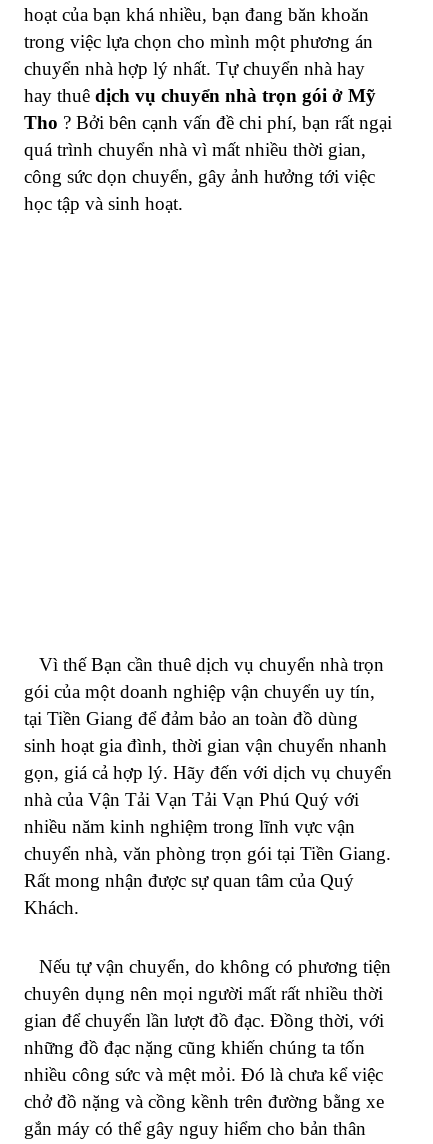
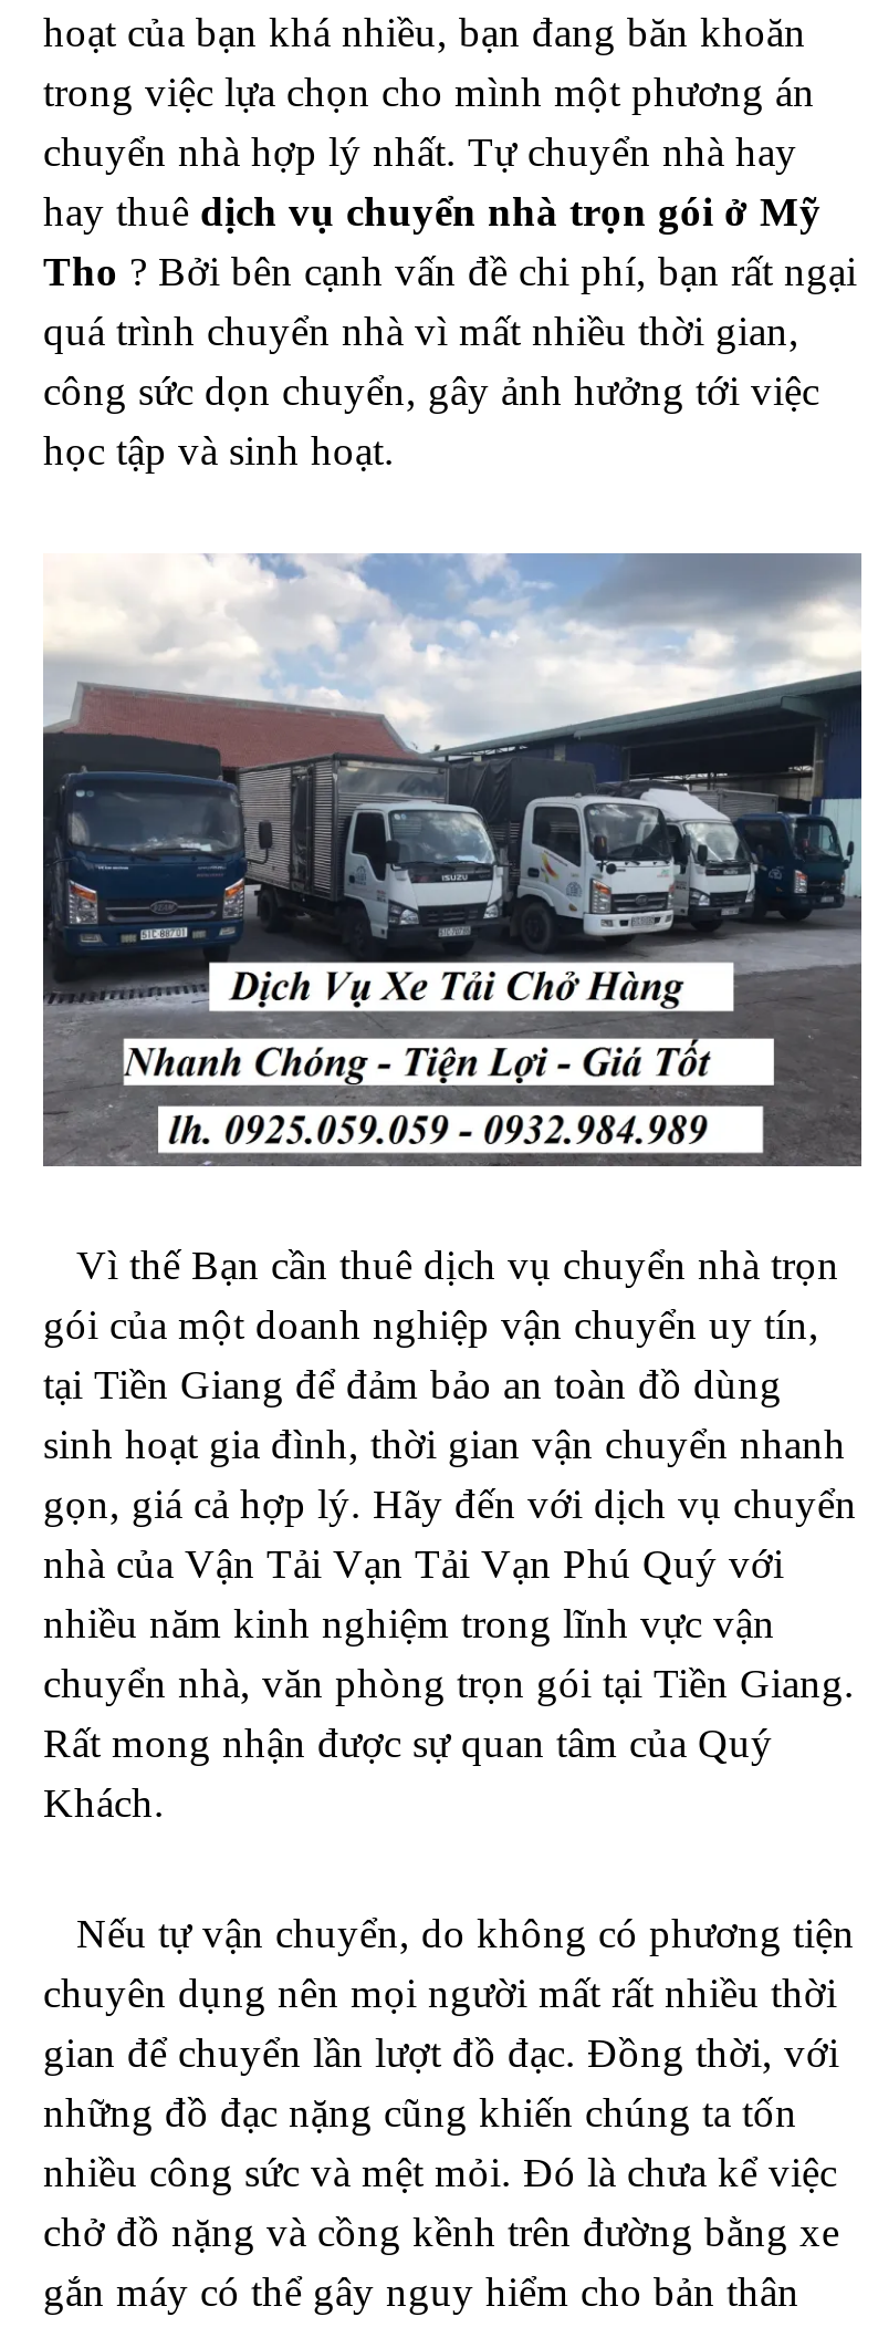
none -> [41,551,864,1168] [image]

